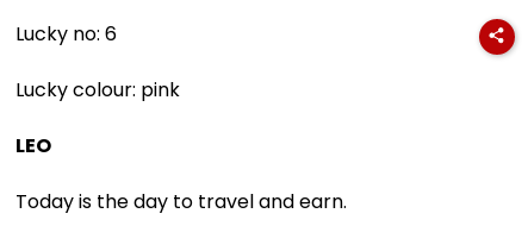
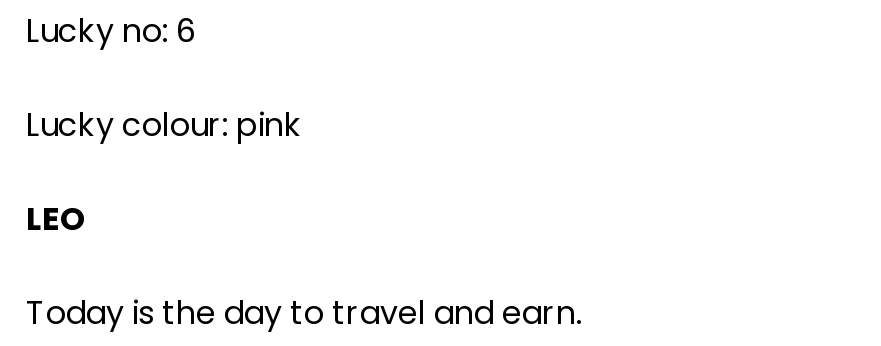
[477,17,517,57] [image] -> none

